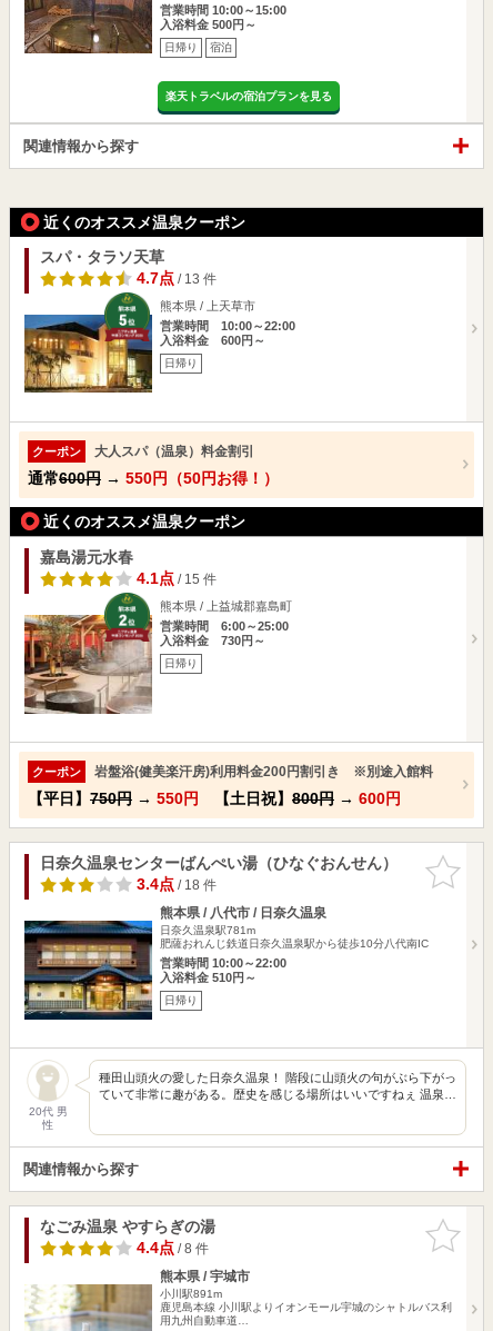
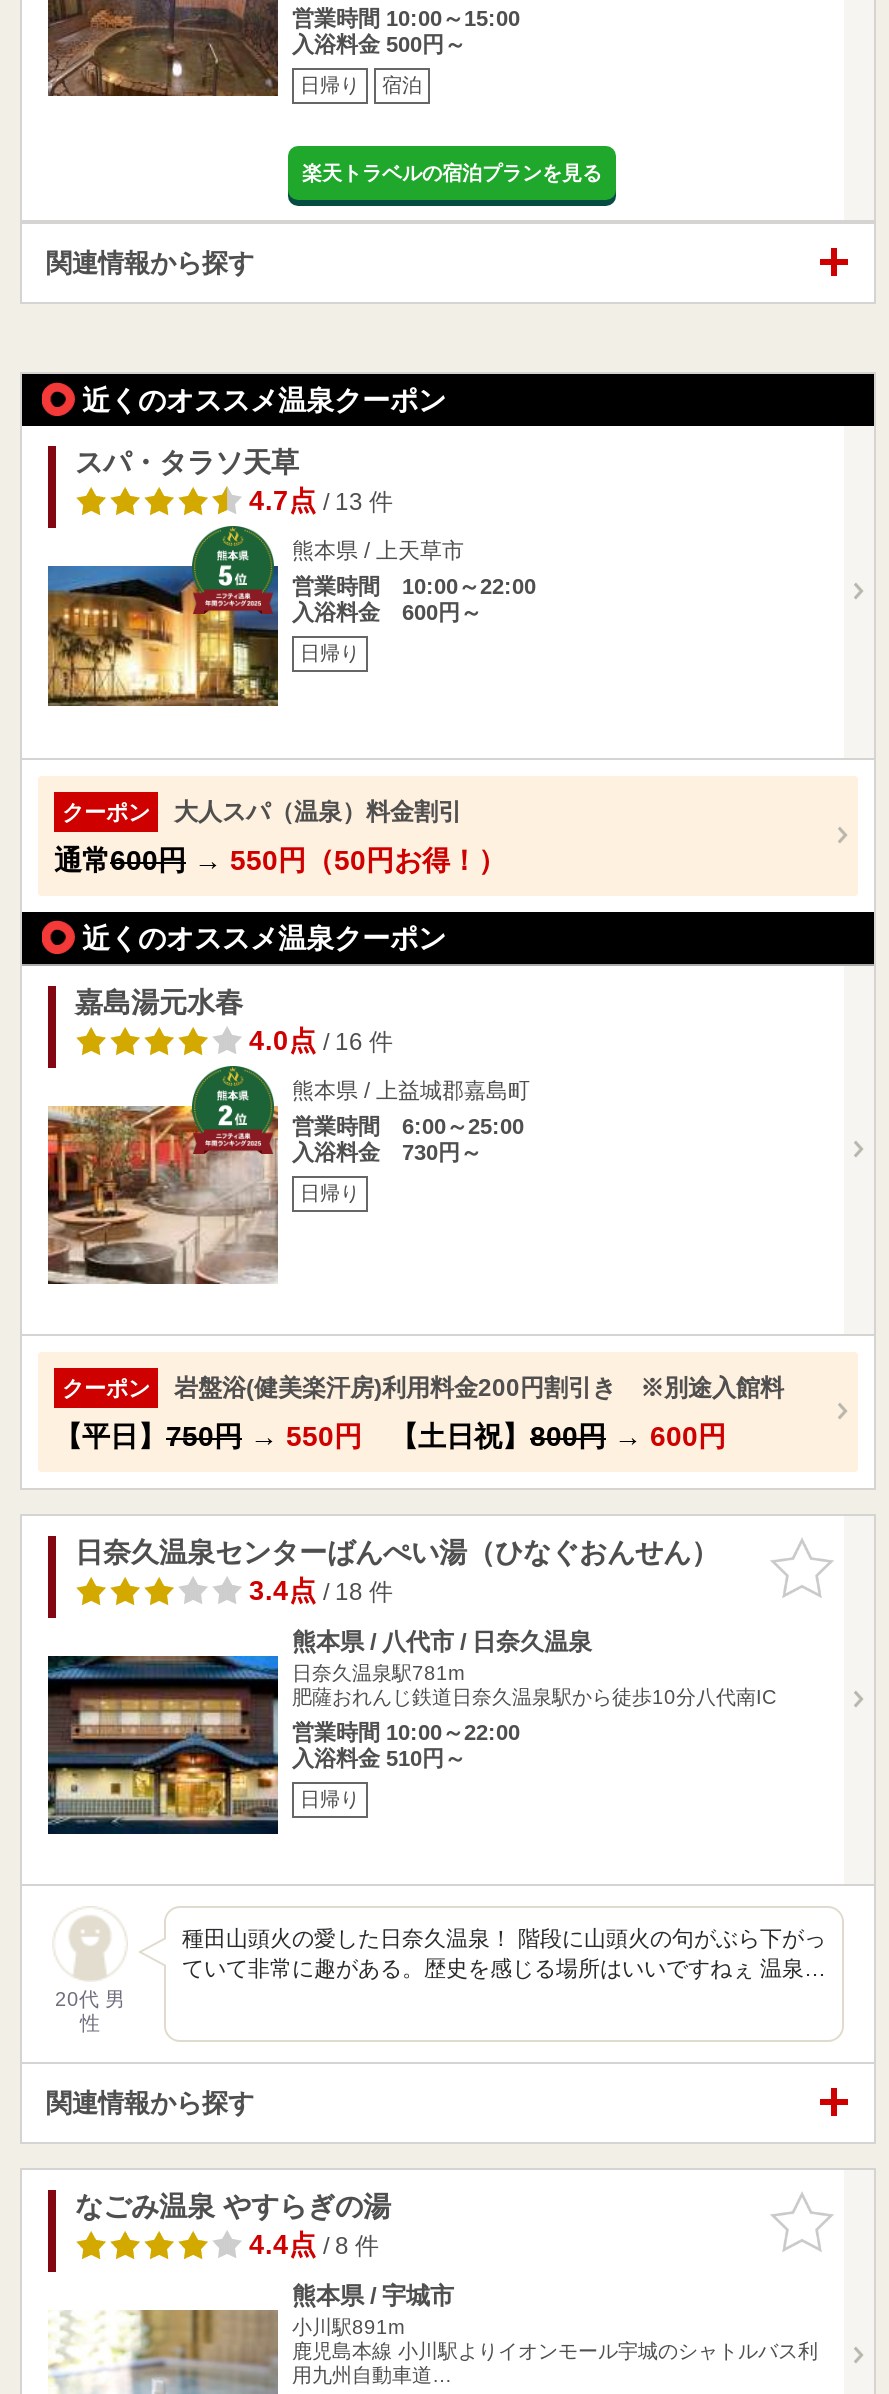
[136,570,216,587] 4.1点/ 15 件 -> [249,1025,393,1055] 4.0点/ 16 件

